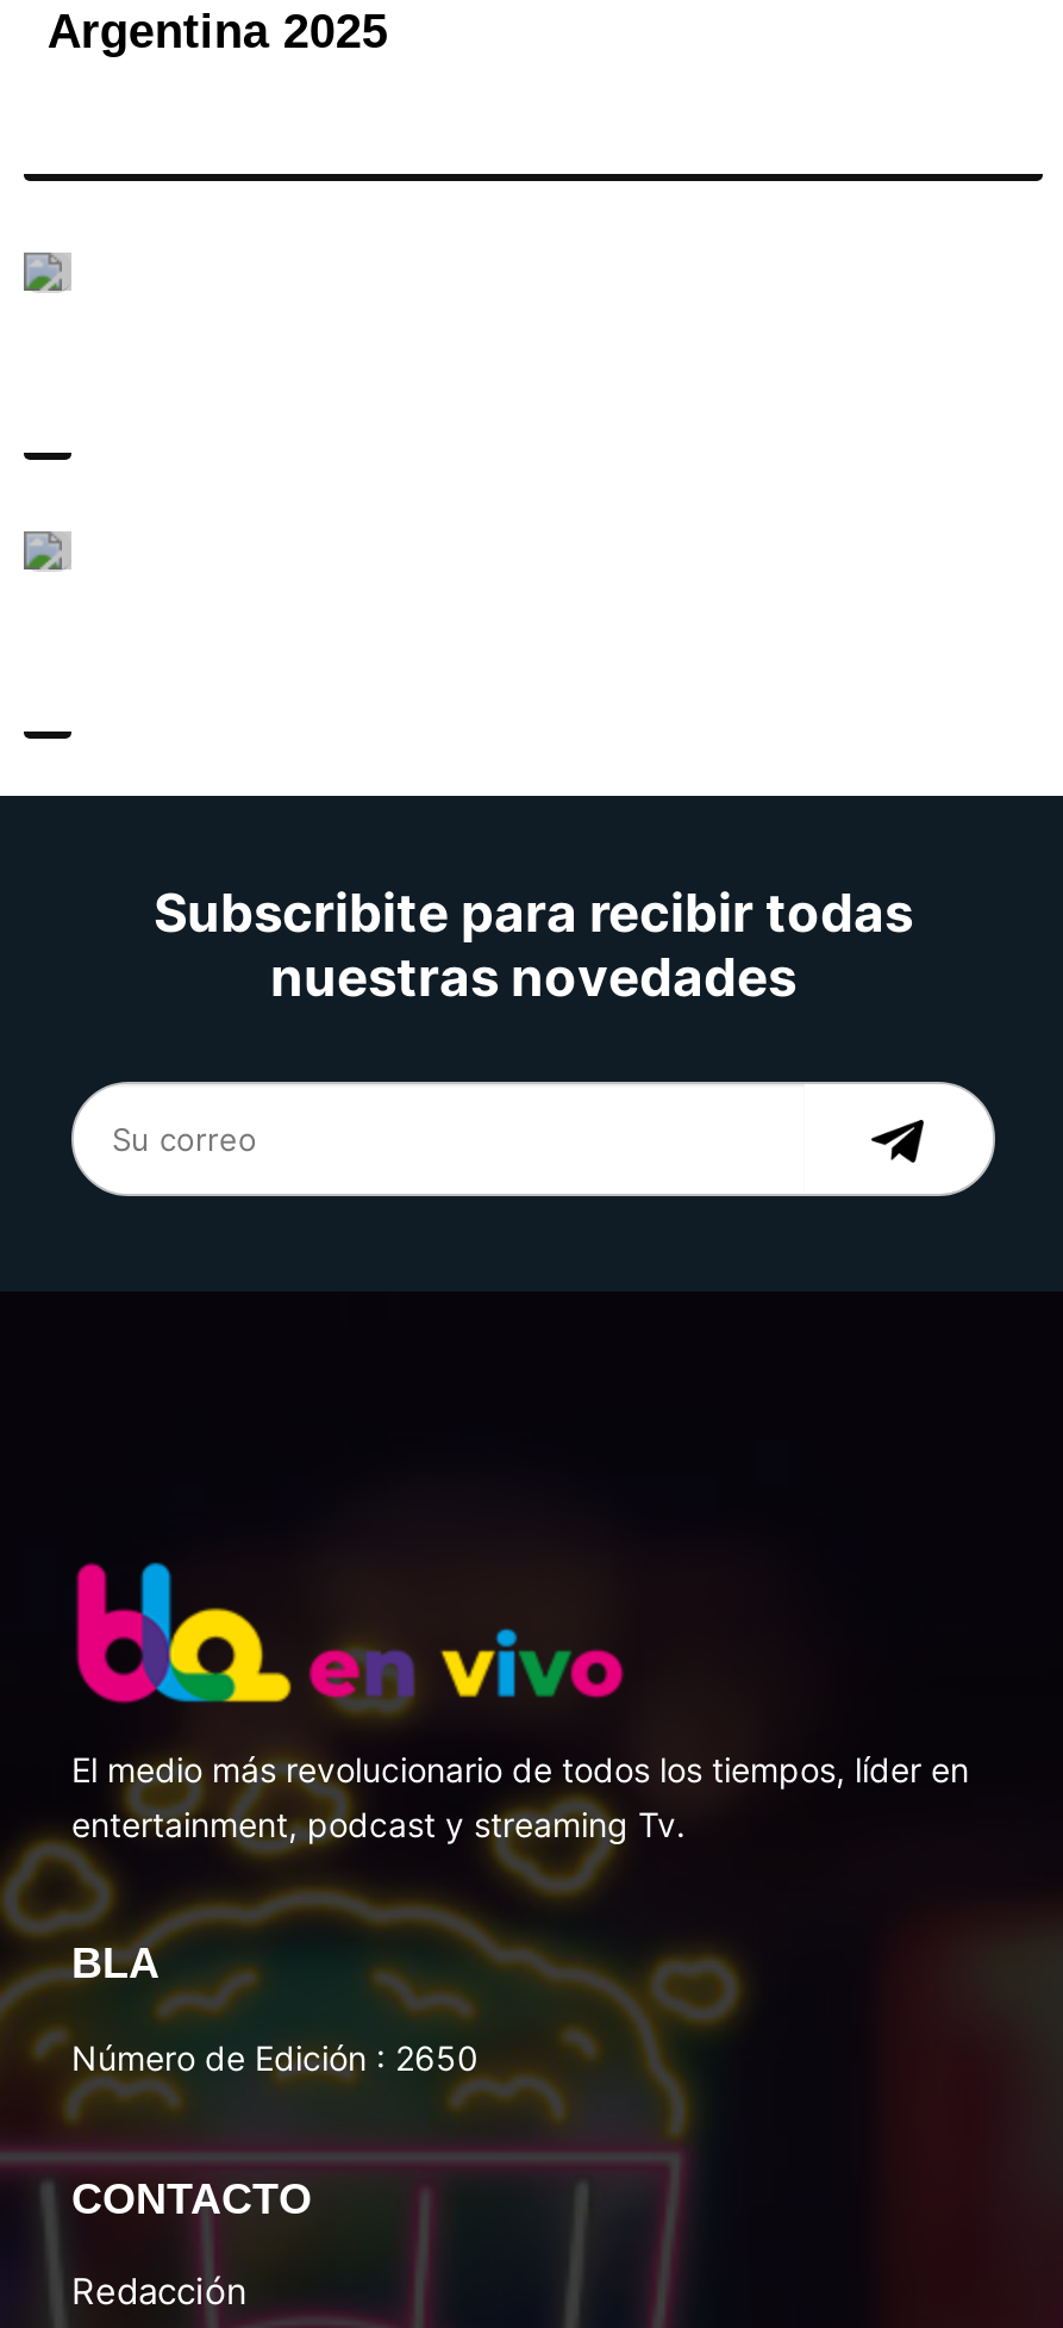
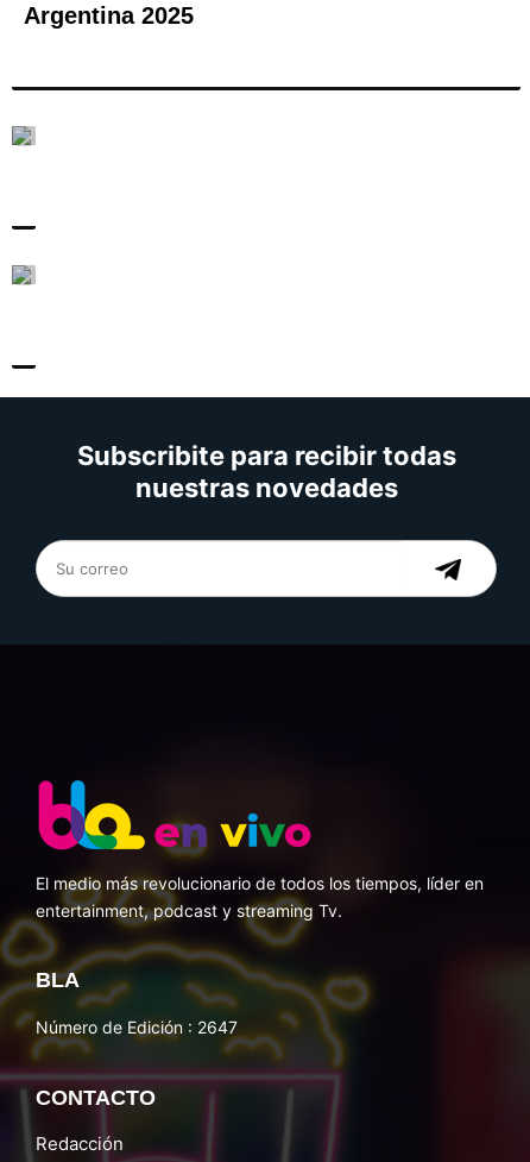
[71,2038,479,2079] Número de Edición : 2650 -> [36,1017,238,1038] Número de Edición : 2647

